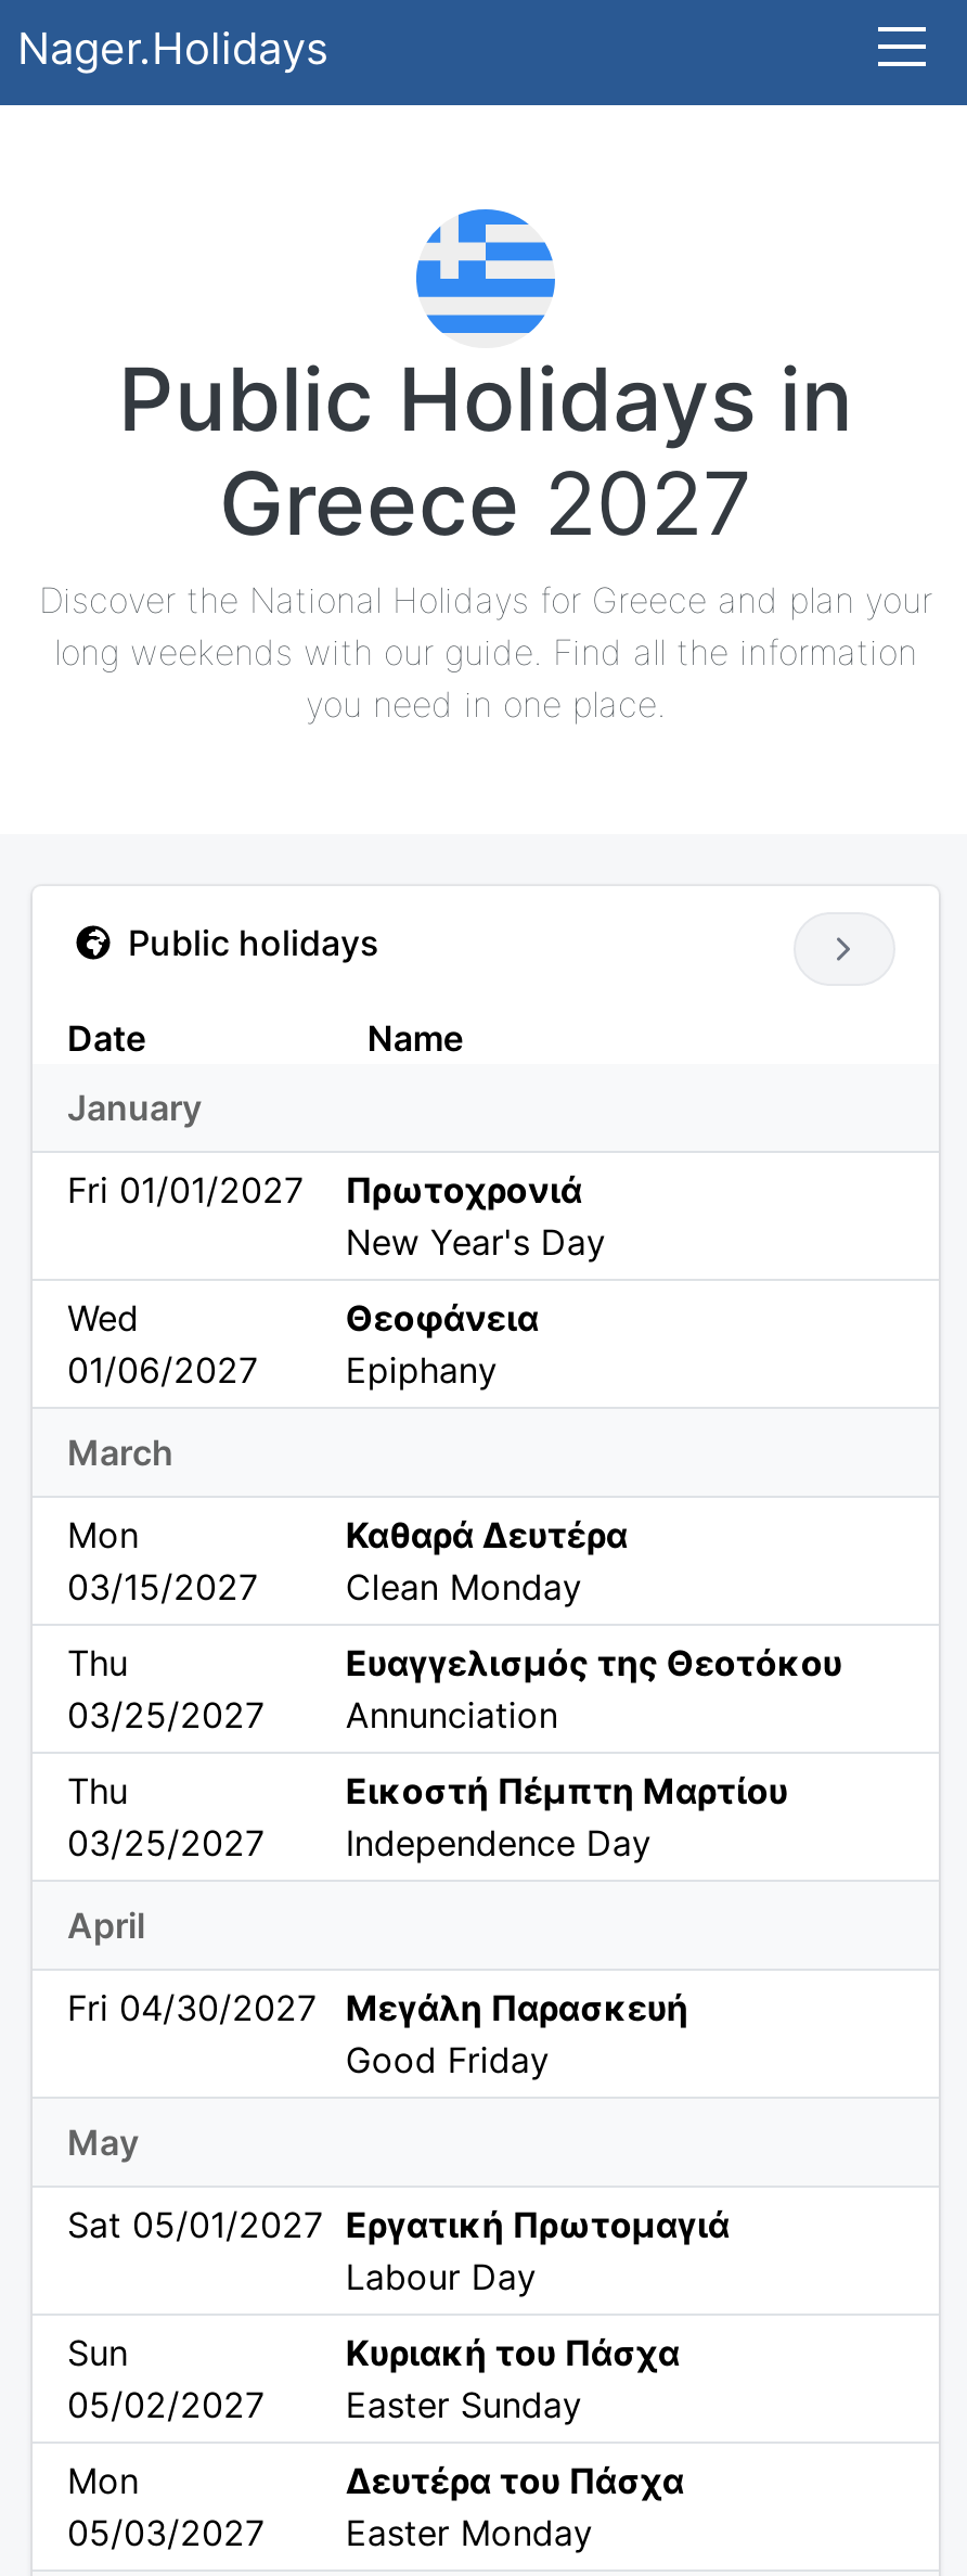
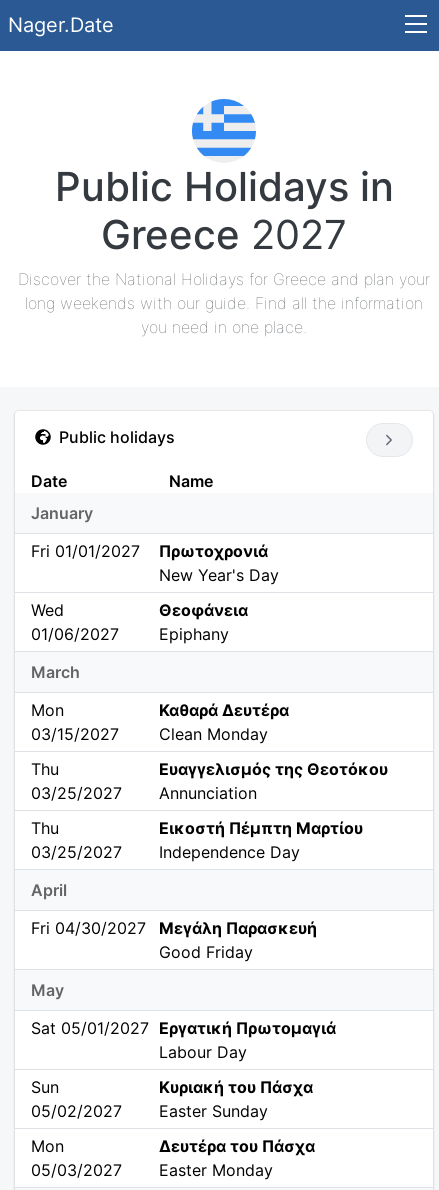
[17,23,327,75] Nager.Holidays -> [8,13,114,37] Nager.Date

